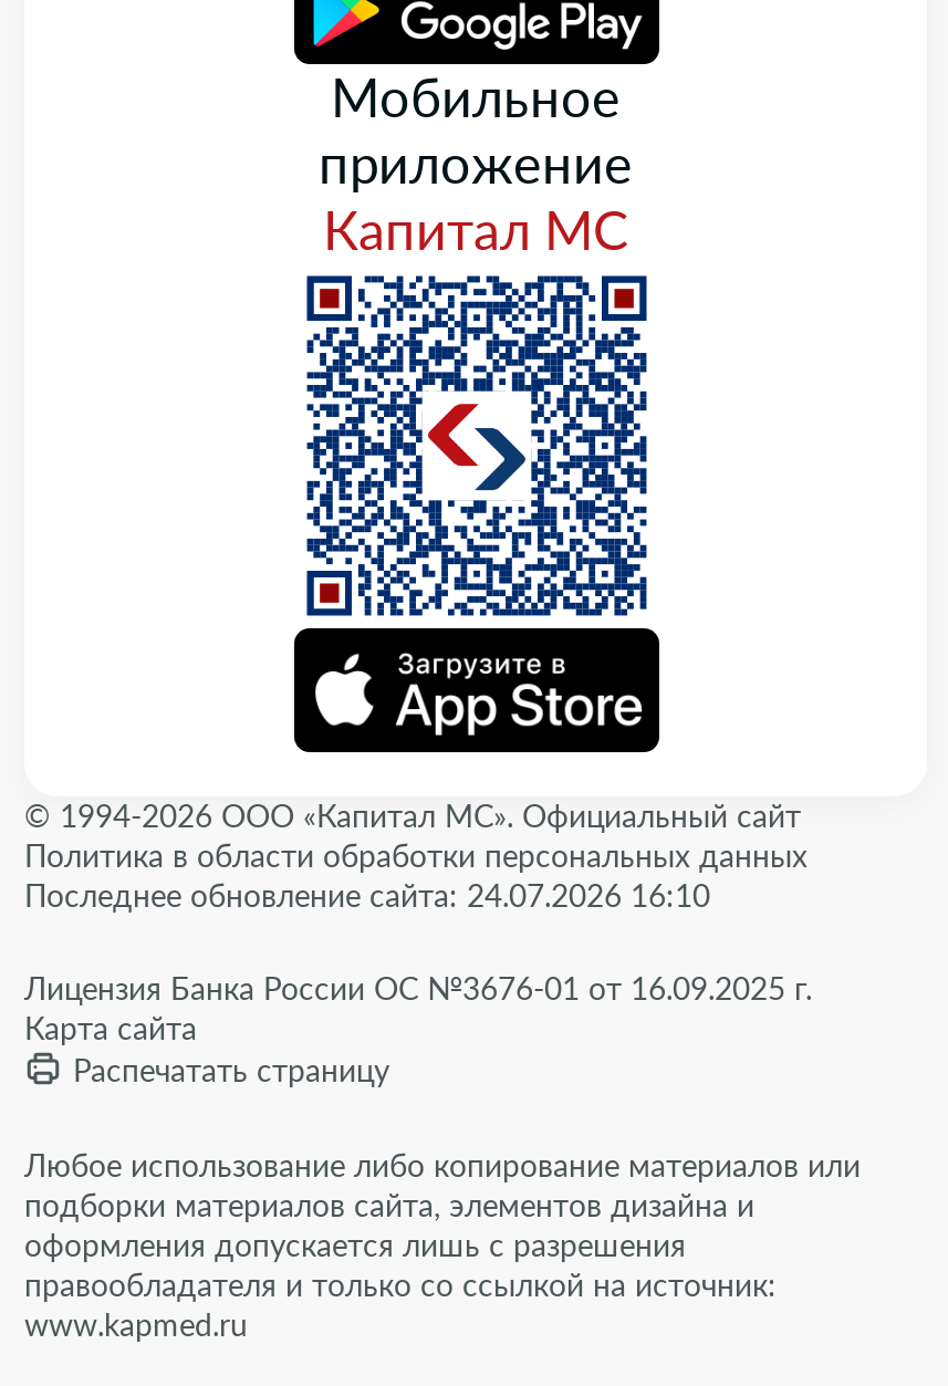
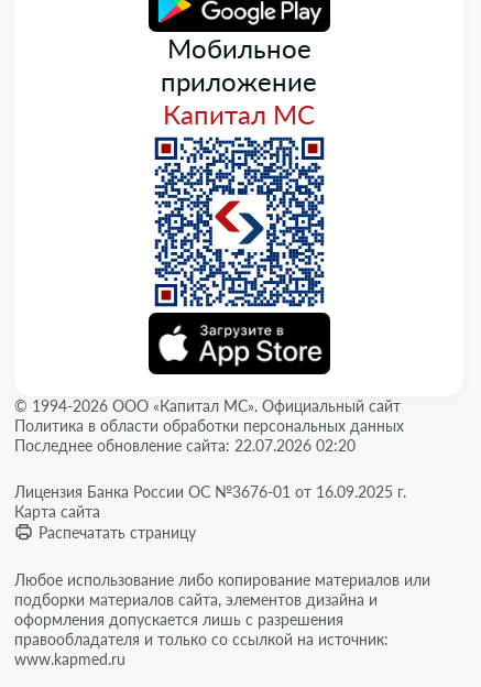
[24,877,710,915] Последнее обновление сайта: 24.07.2026 16:10 -> [14,436,356,455] Последнее обновление сайта: 22.07.2026 02:20

